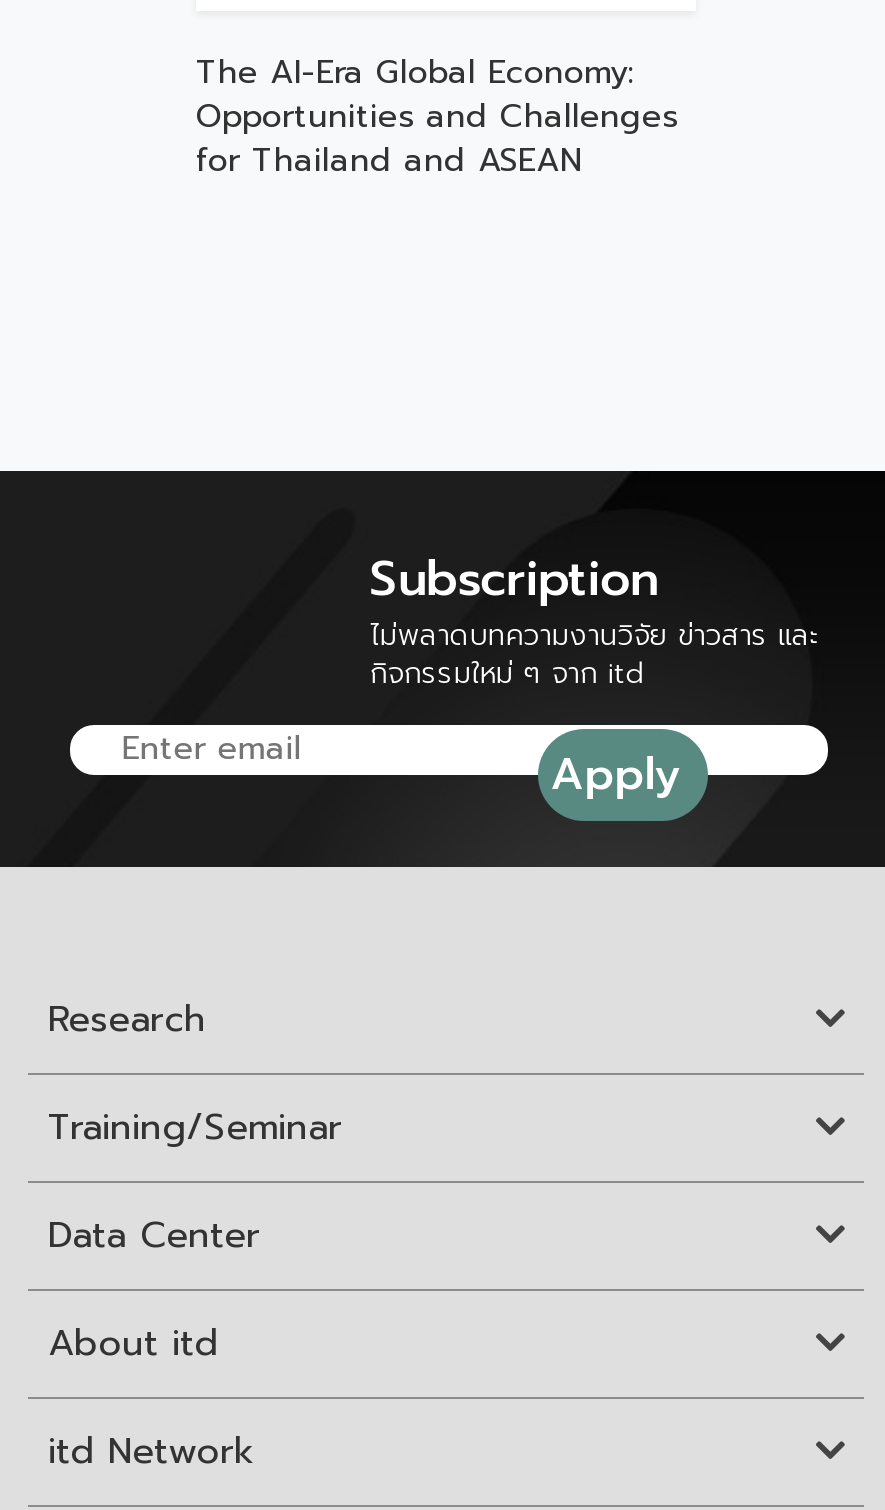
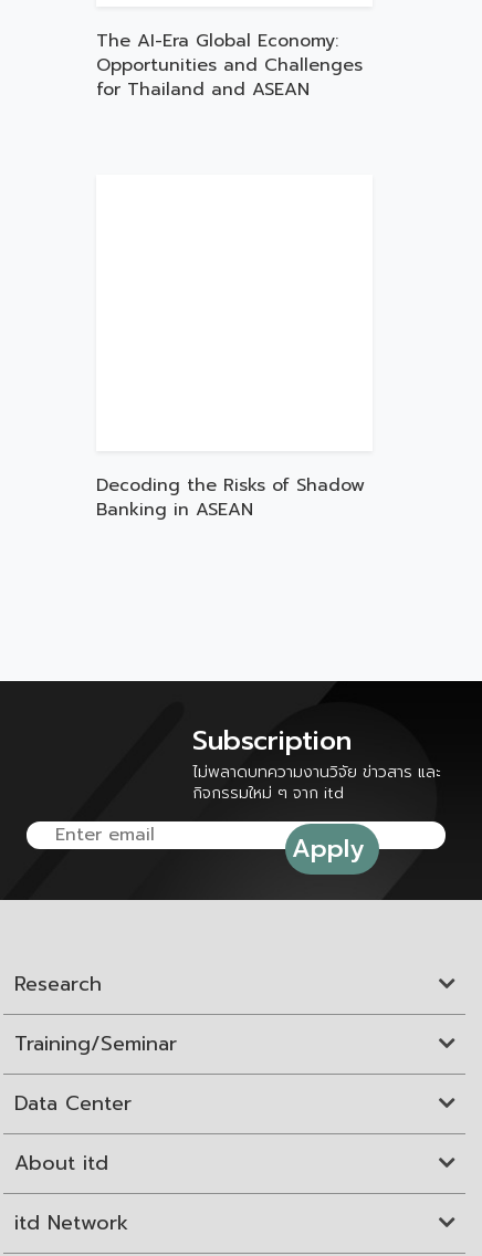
none -> [96,472,365,523] Decoding the Risks of Shadow | Banking in ASEAN

